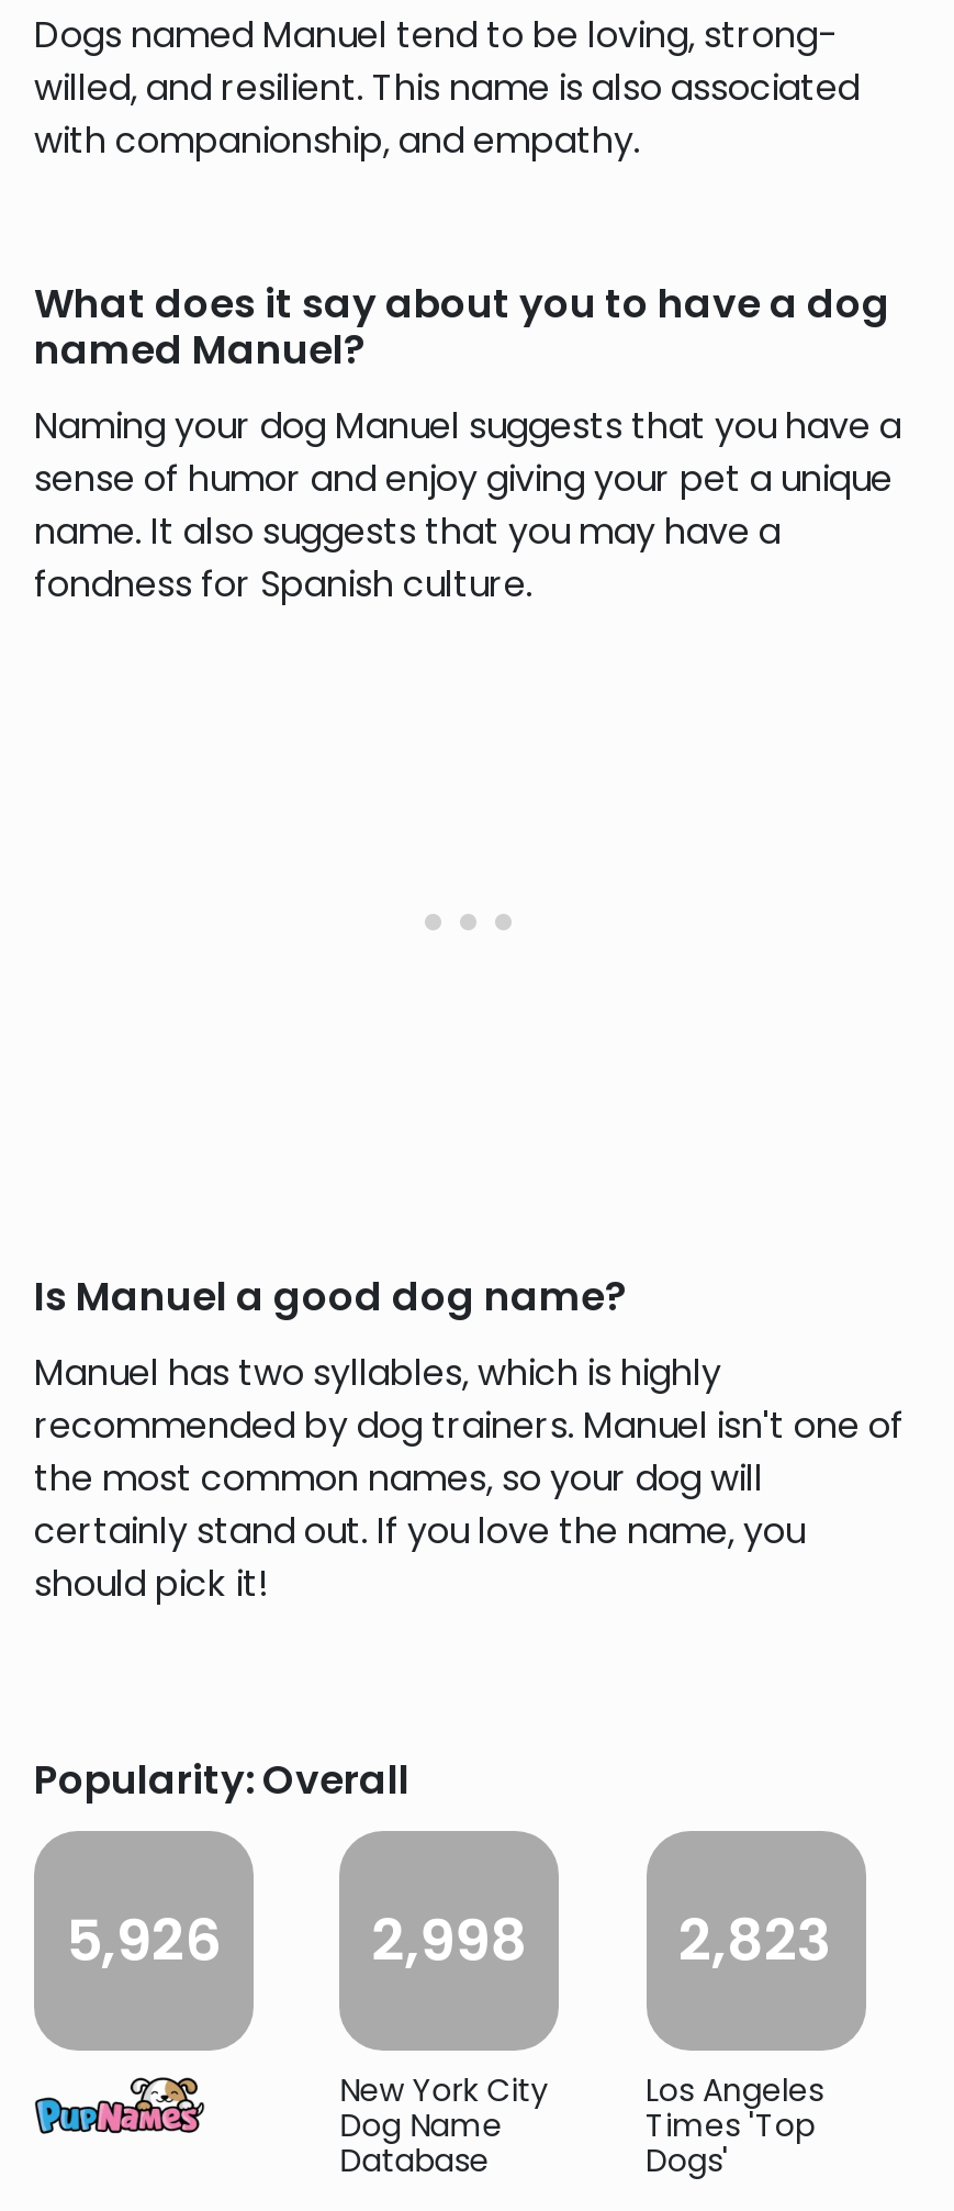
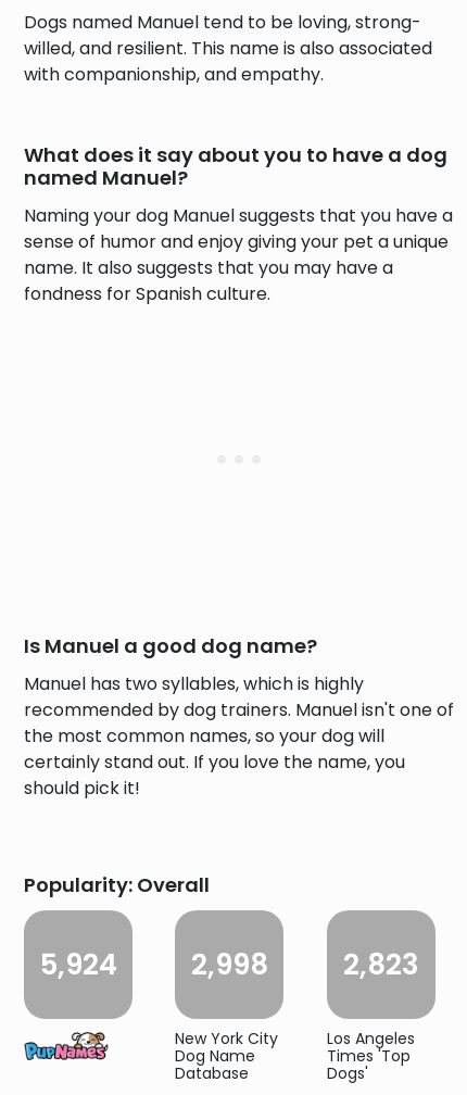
[66,1901,832,1980] 5,926 2,998 2,823 -> [40,945,419,984] 5,924 2,998 2,823

